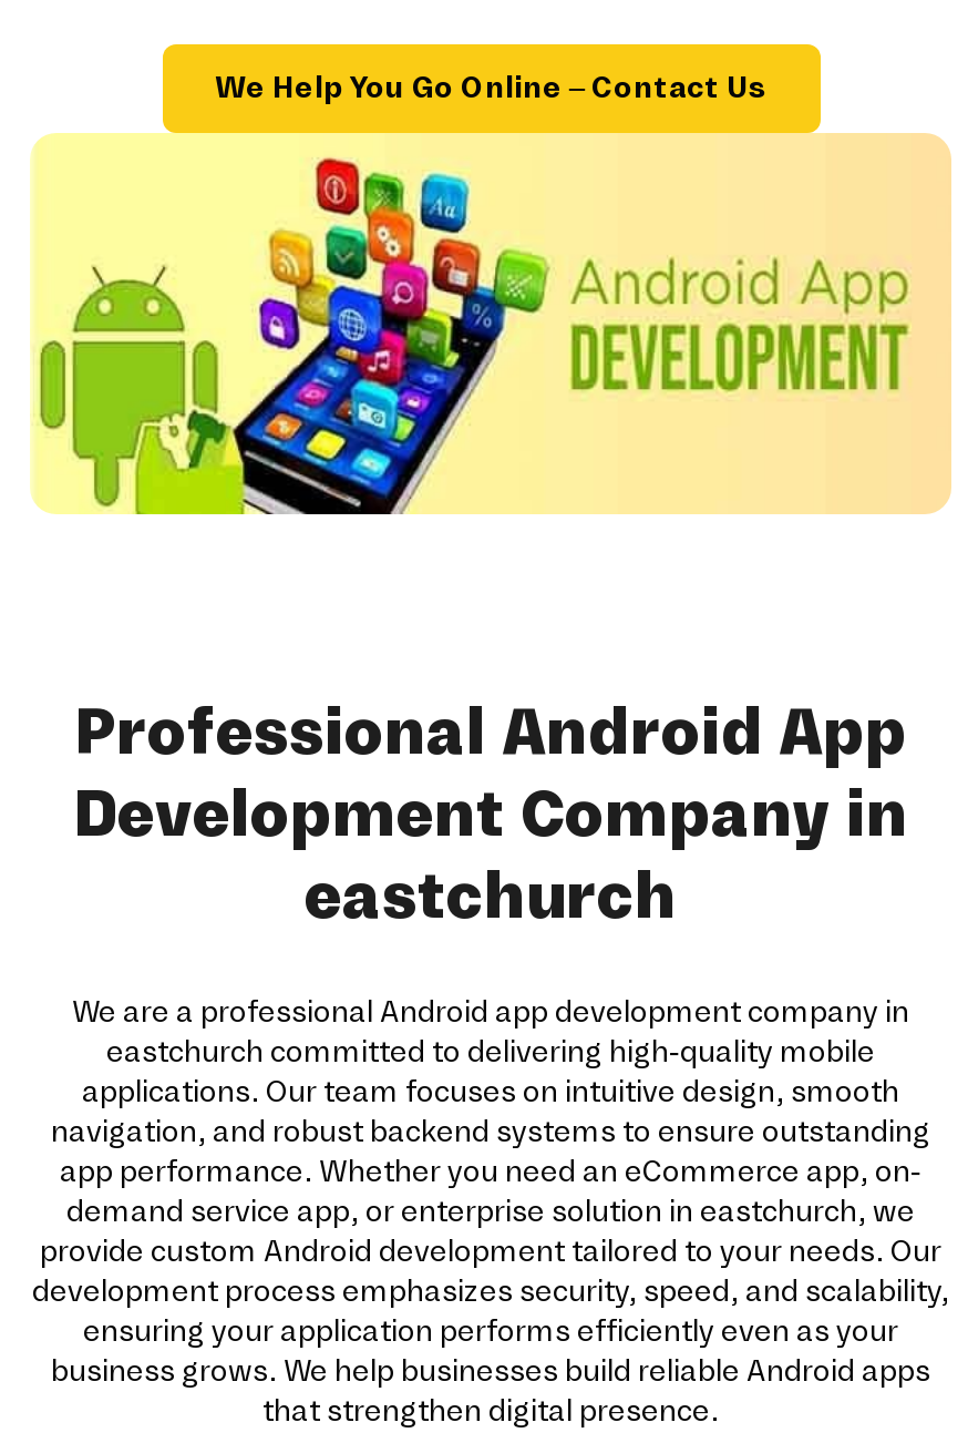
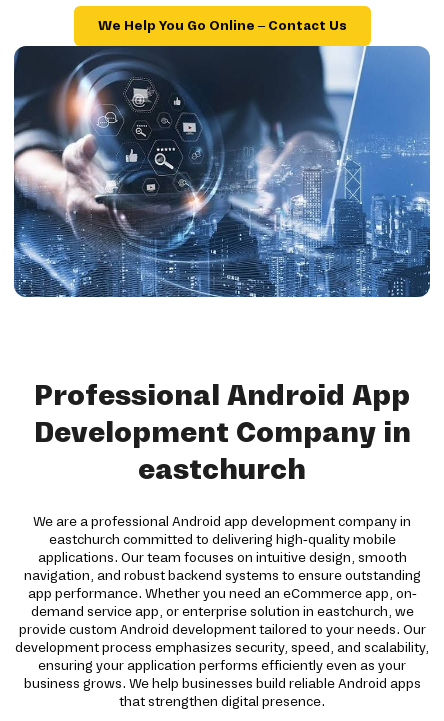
[30,131,951,516] [image] -> [13,45,431,298] [image]

